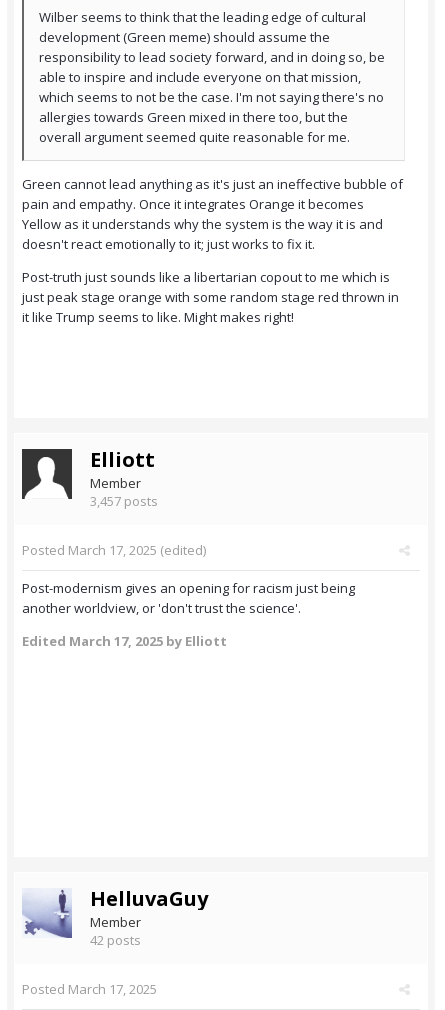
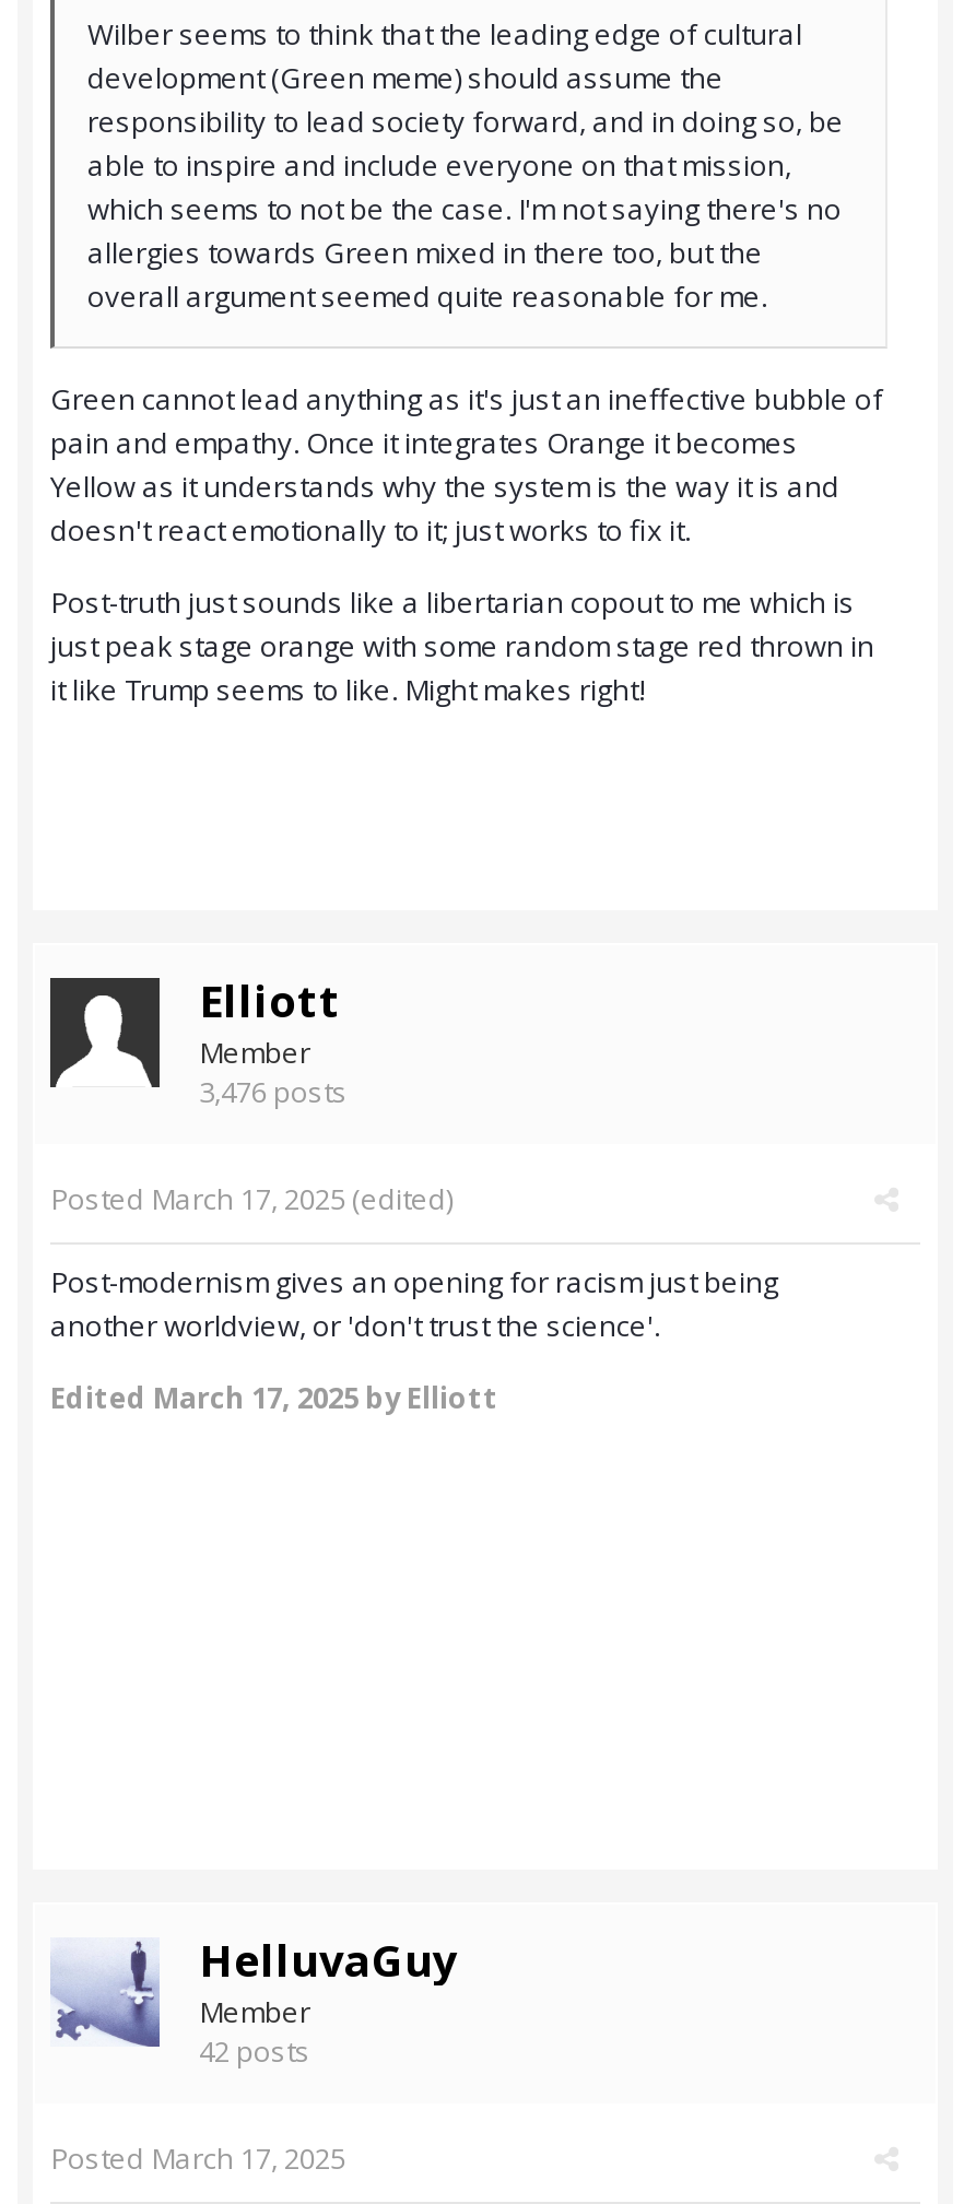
[90,492,158,510] 3,457 posts -> [199,1072,348,1112] 3,476 posts

